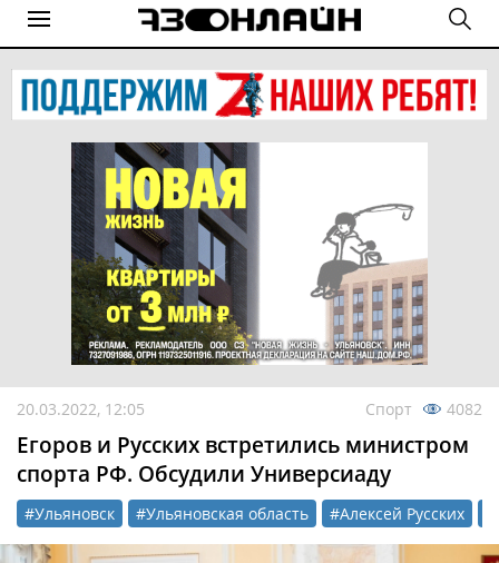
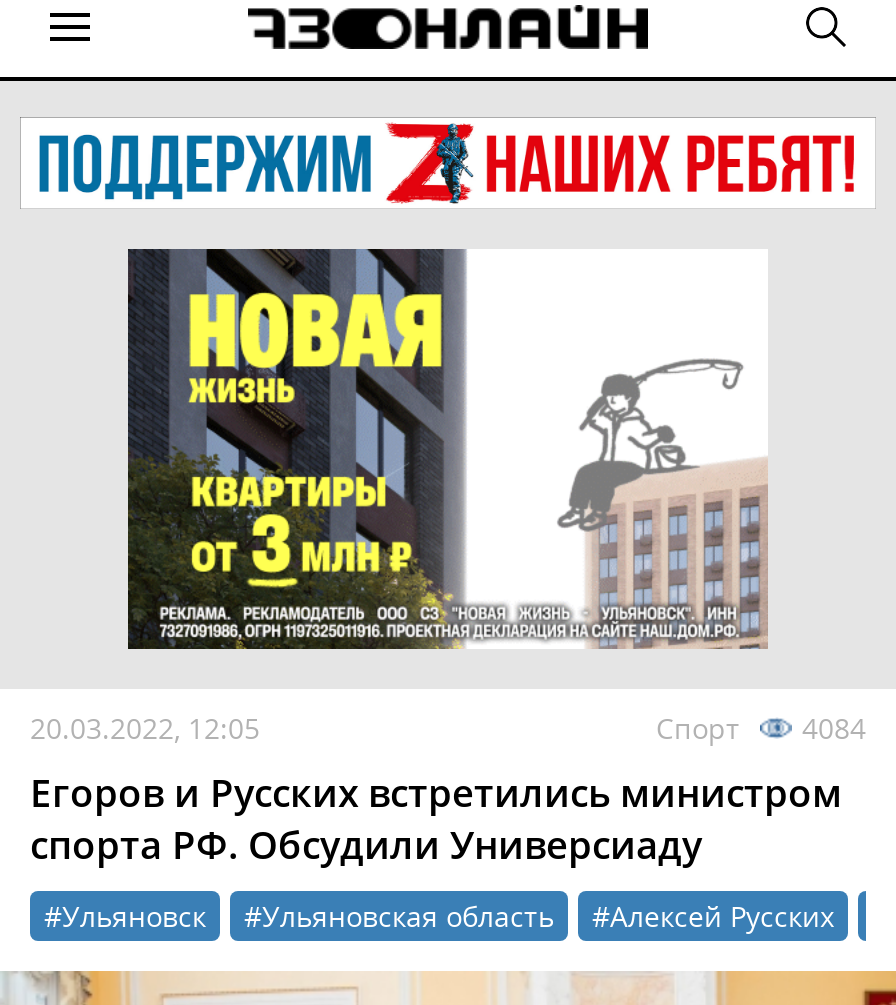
[365,398,482,420] Спорт 4082 -> [656,709,866,747] Спорт 4084

